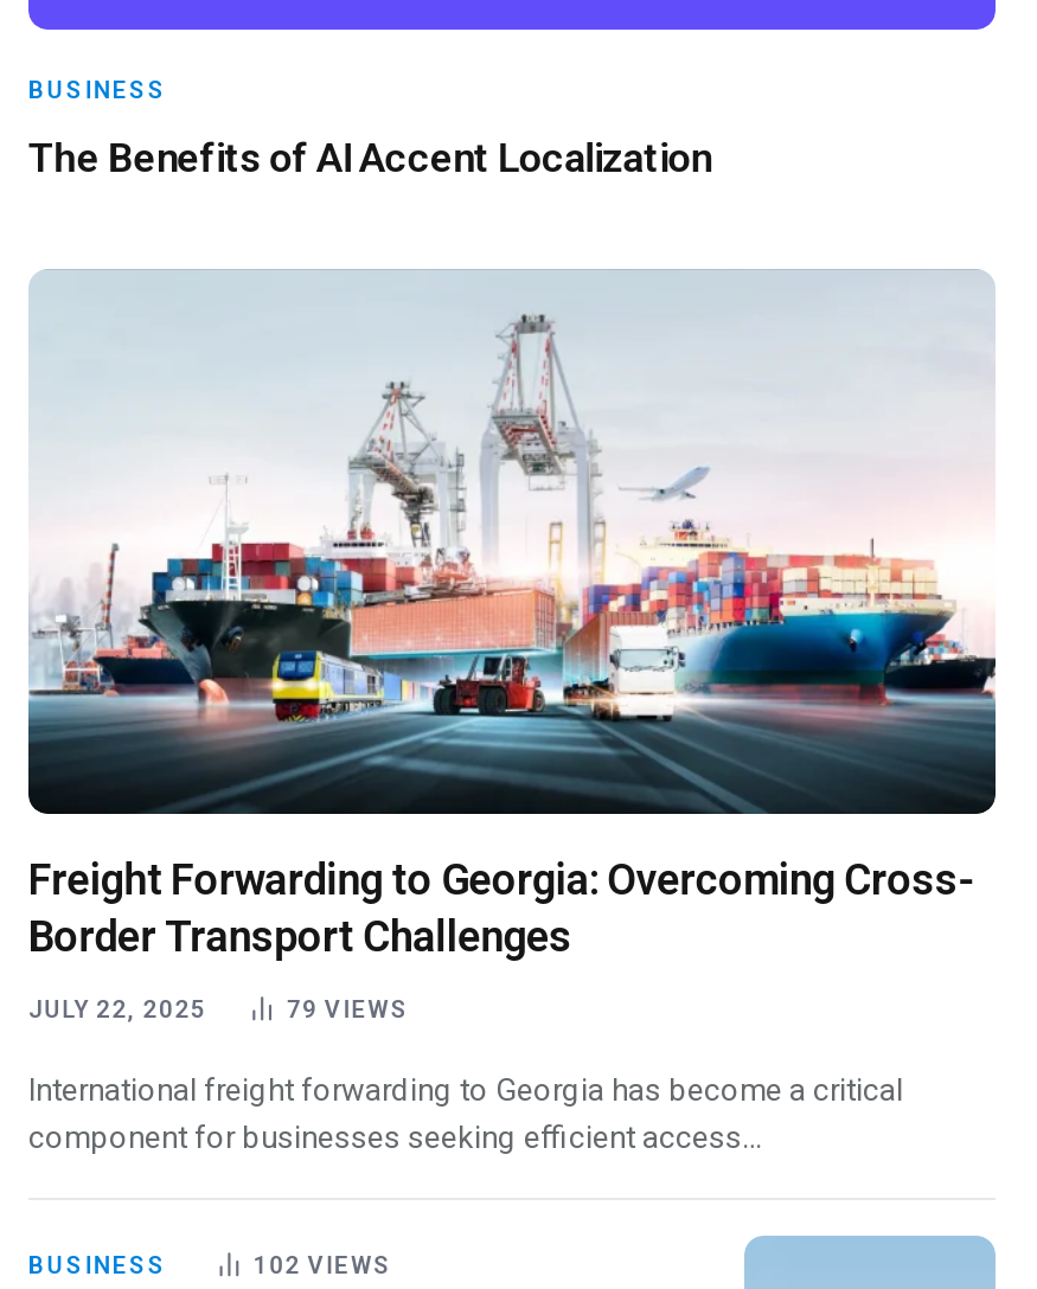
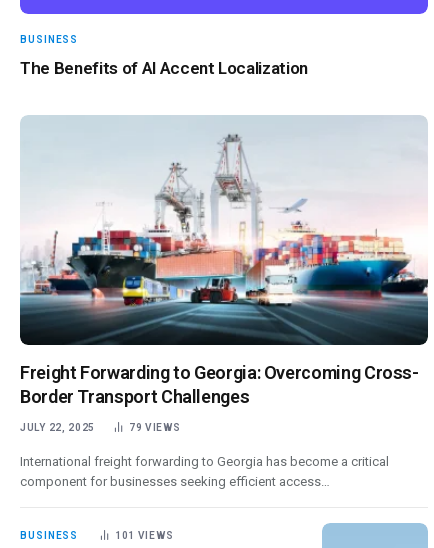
[253,1252,392,1278] 102 VIEWS -> [115,530,173,541] 101 VIEWS

